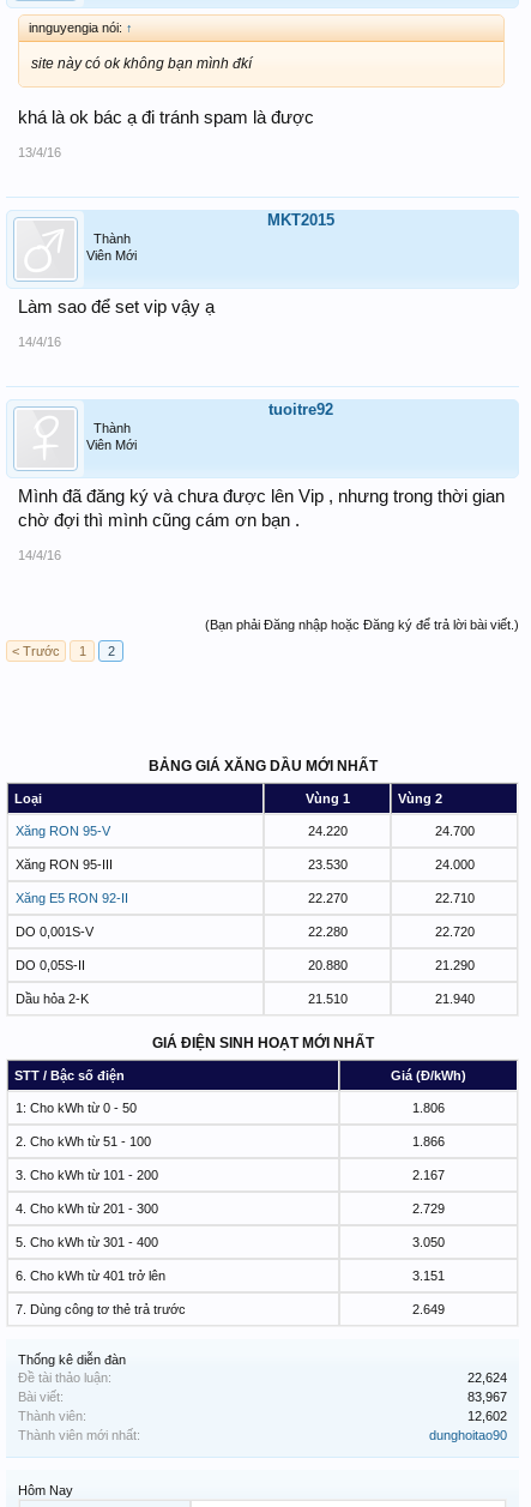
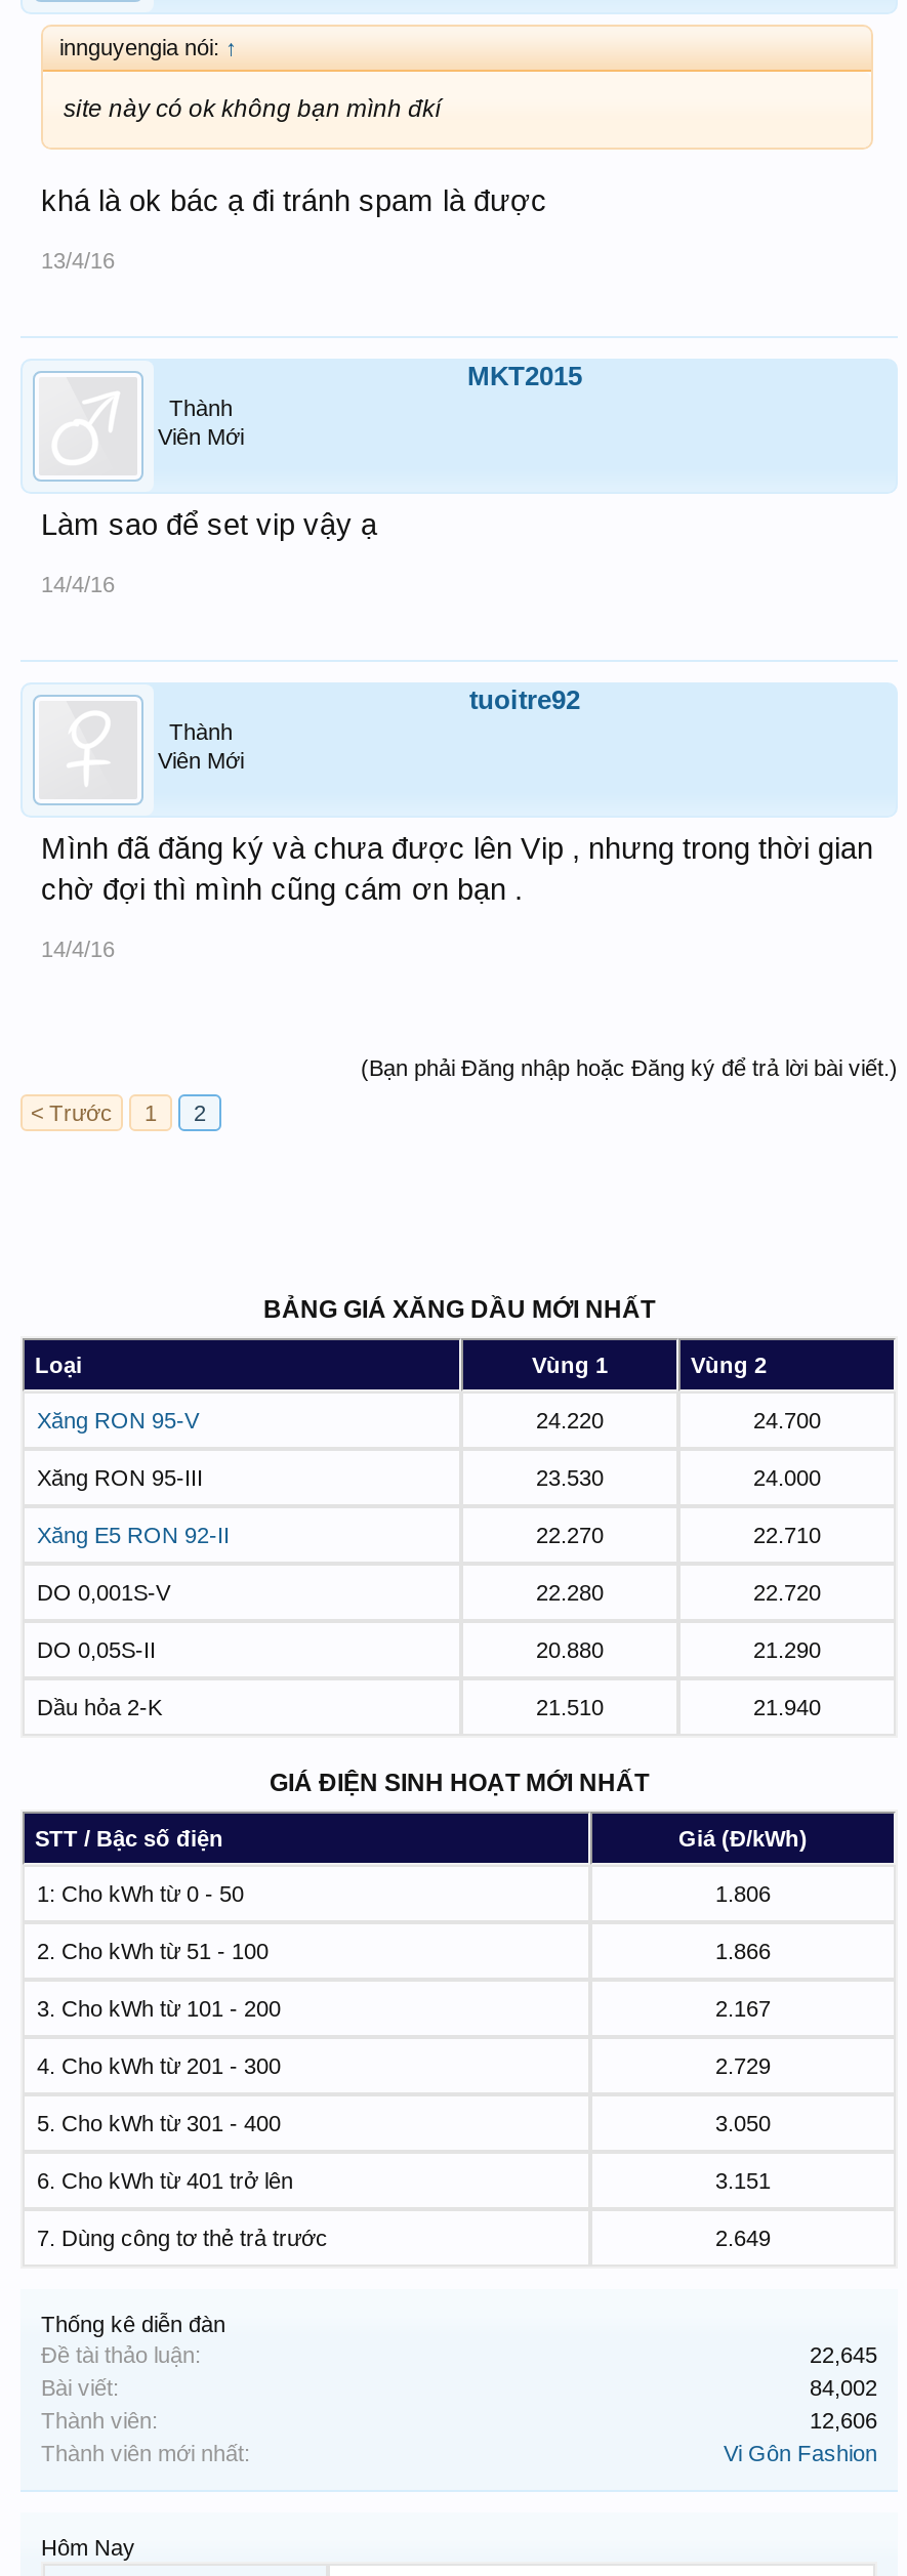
[467,1370,507,1385] 22,624 -> [810,2342,877,2367] 22,645
[467,1390,507,1404] 83,967 -> [810,2375,877,2400] 84,002
[467,1409,507,1423] 12,602 -> [810,2408,877,2433] 12,606
[429,1428,507,1442] dunghoitao90 -> [724,2441,877,2465] Vi Gôn Fashion

